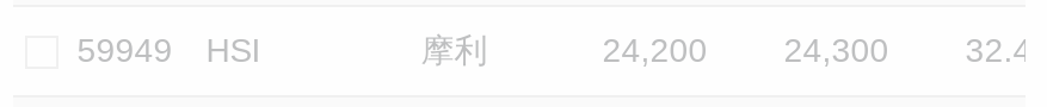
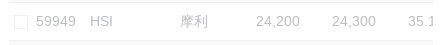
[602,31,1032,69] 24,200 24,300 32.4 -> [256,13,436,29] 24,200 24,300 35.1

